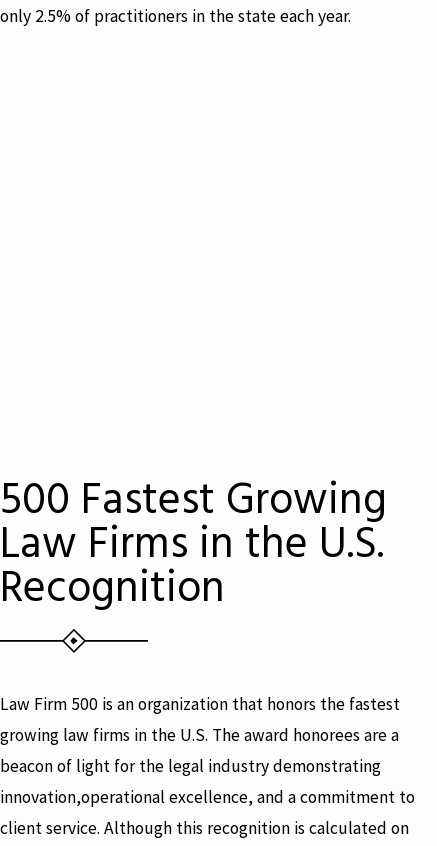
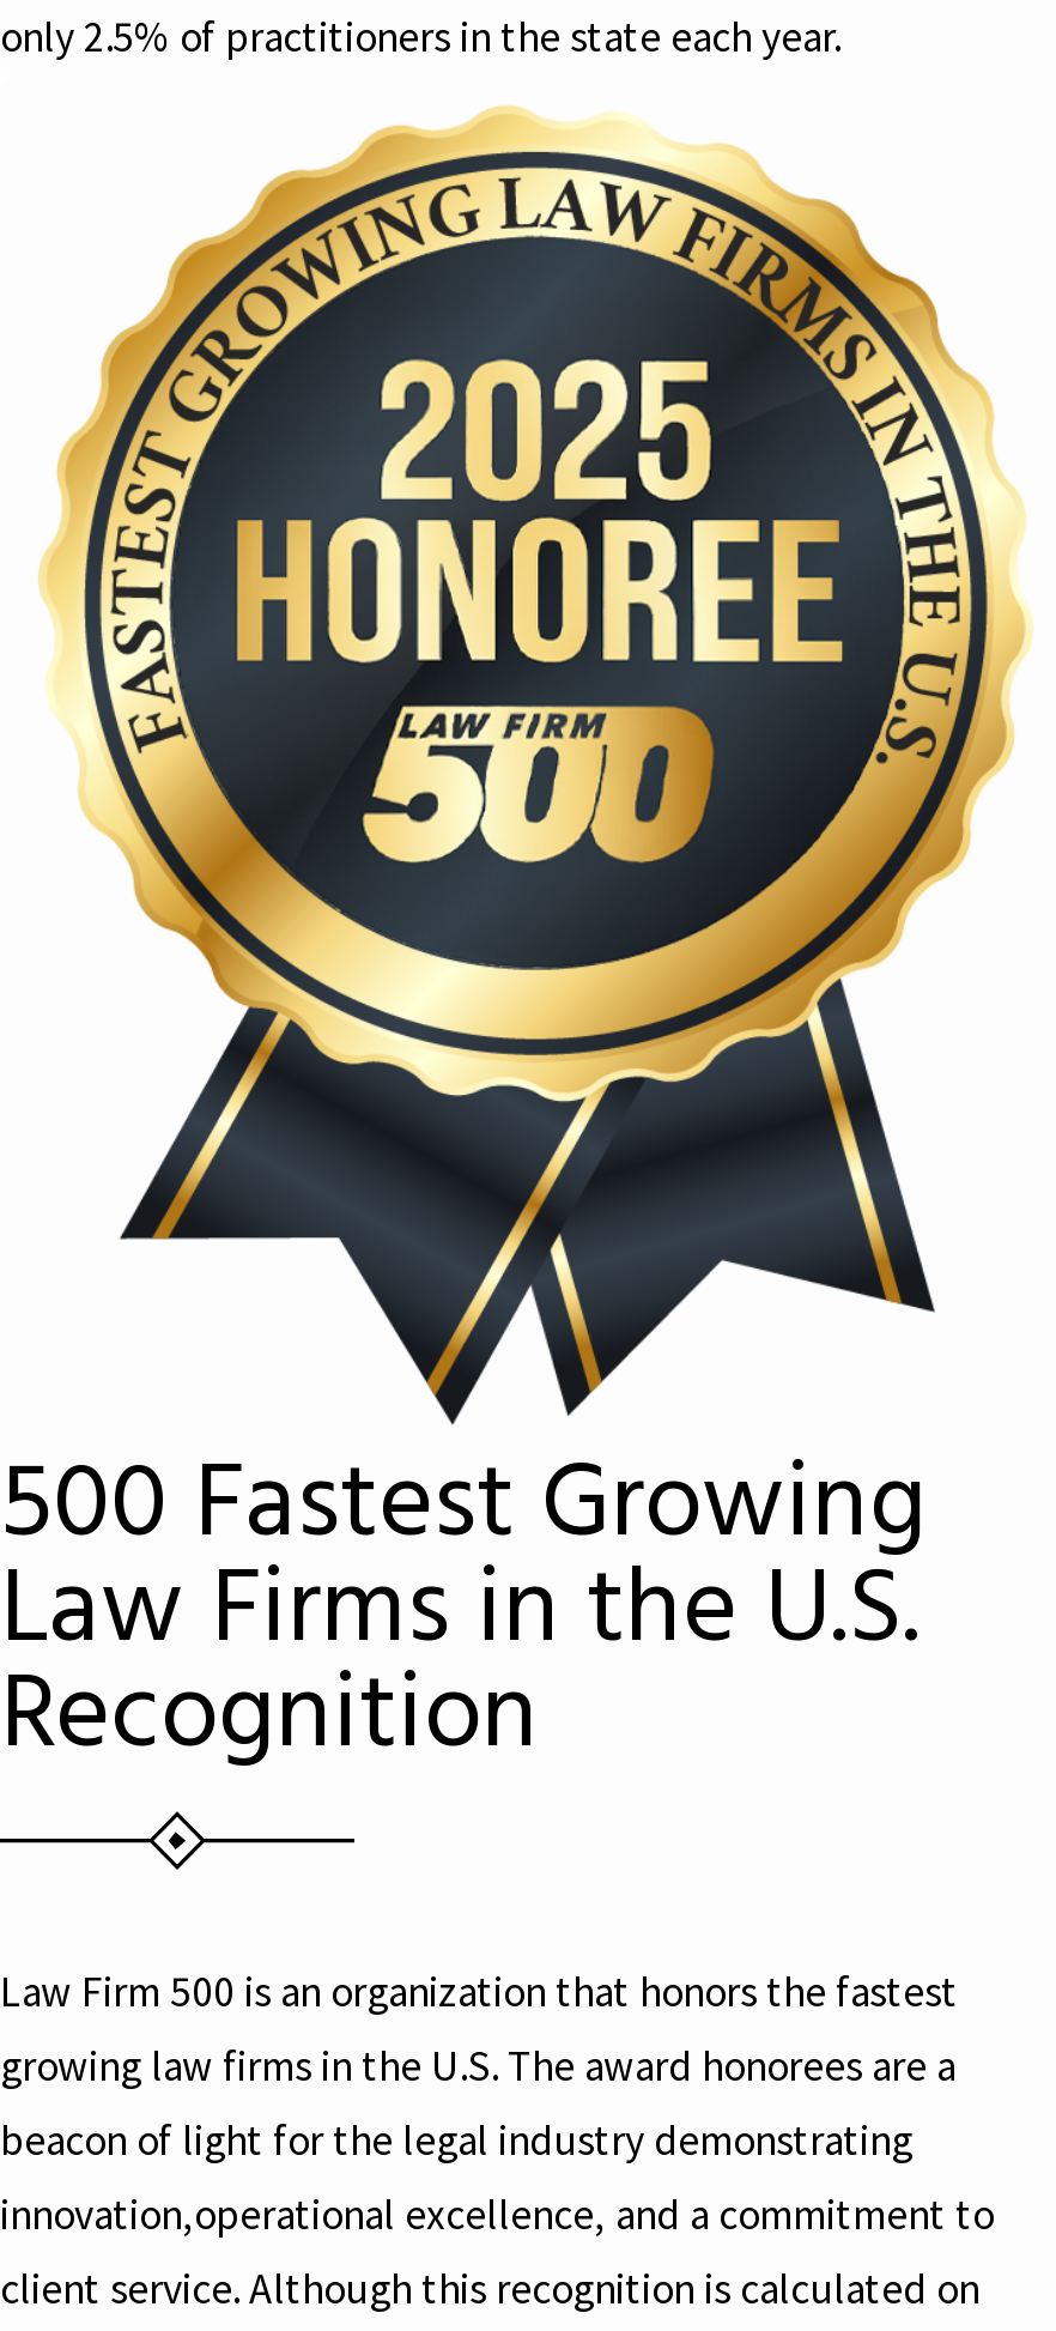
none -> [36,104,1034,1419] [image]

